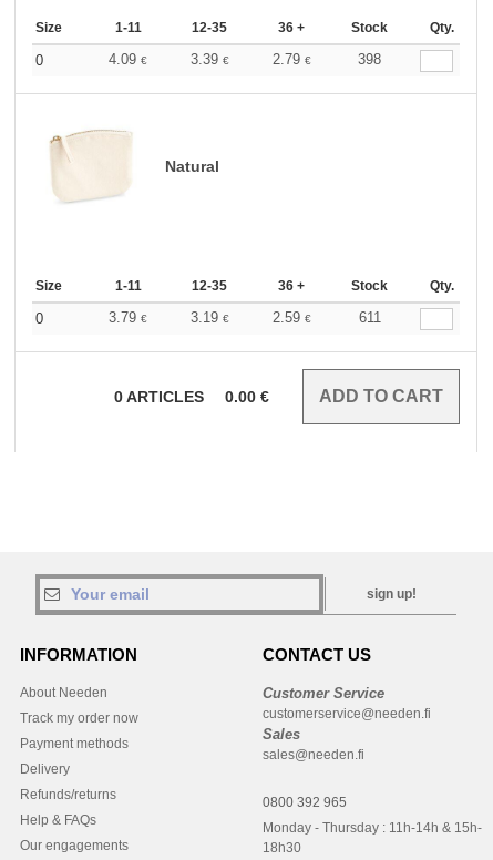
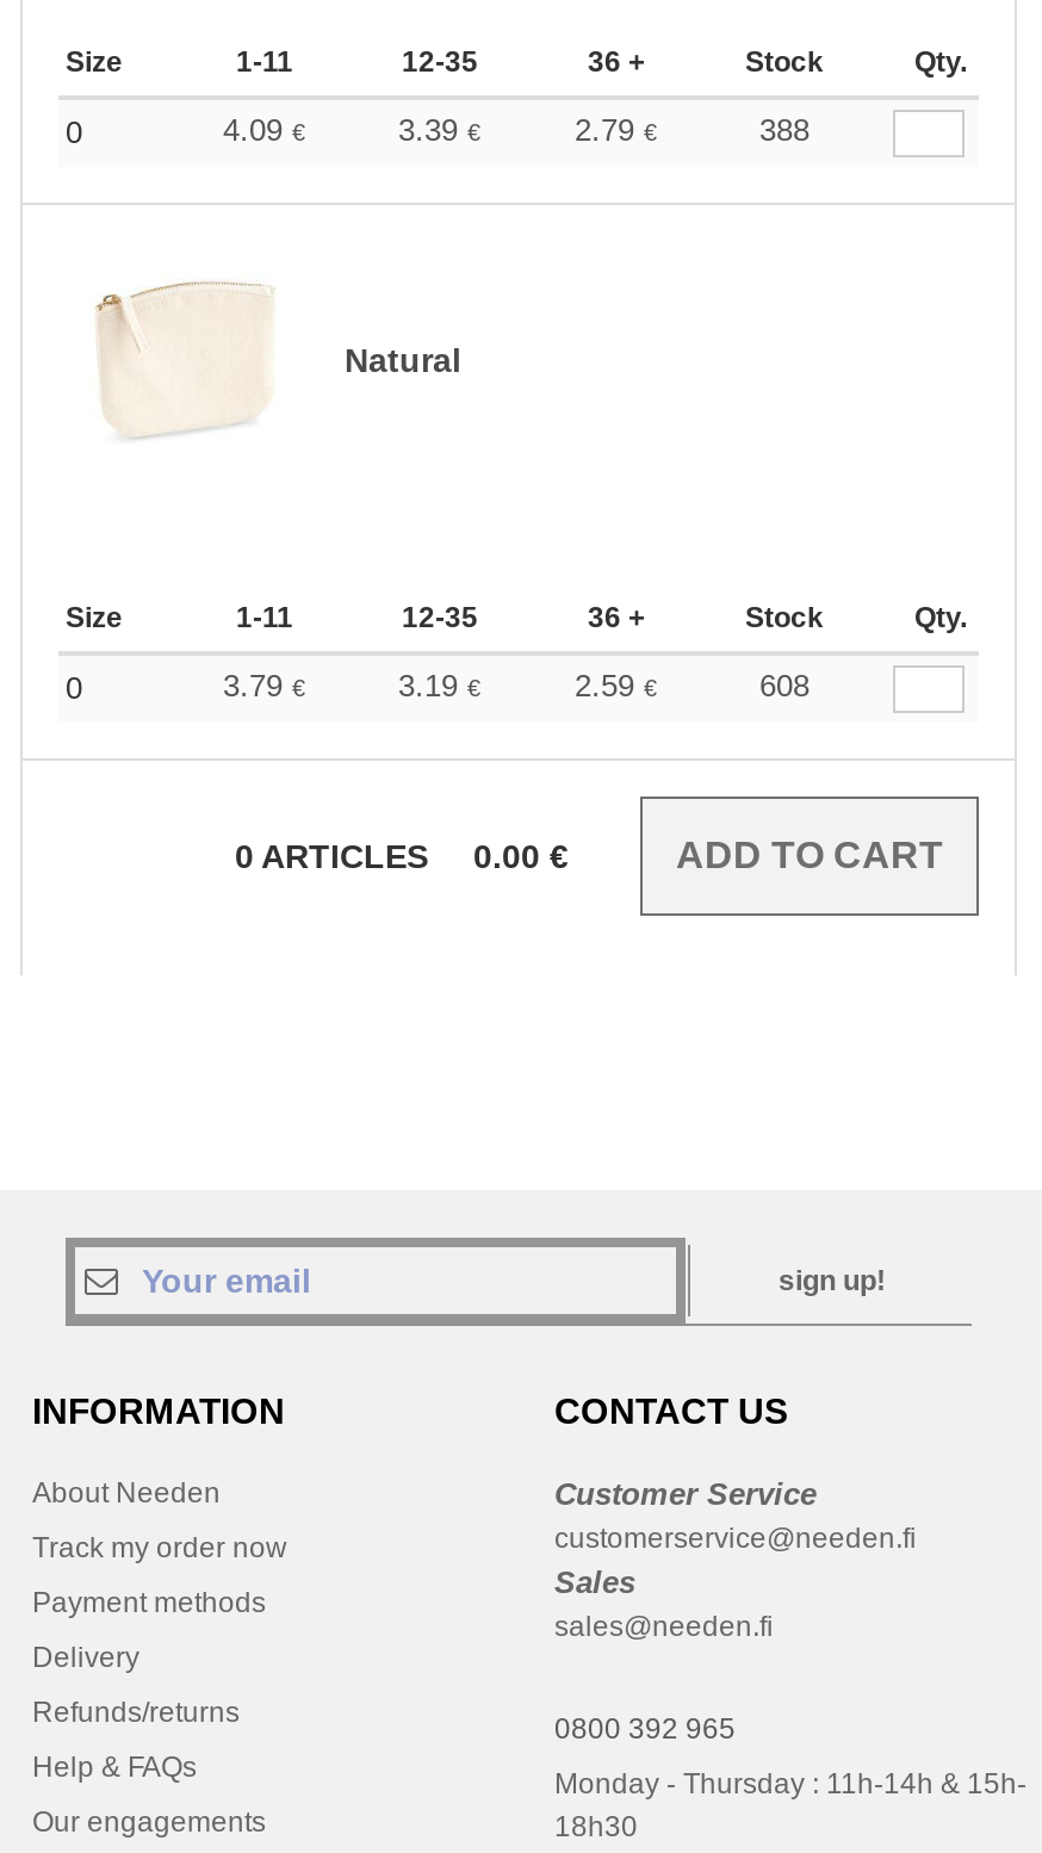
[358,51,381,68] 398 -> [759,113,810,149] 388
[358,310,381,326] 611 -> [759,668,810,704] 608

